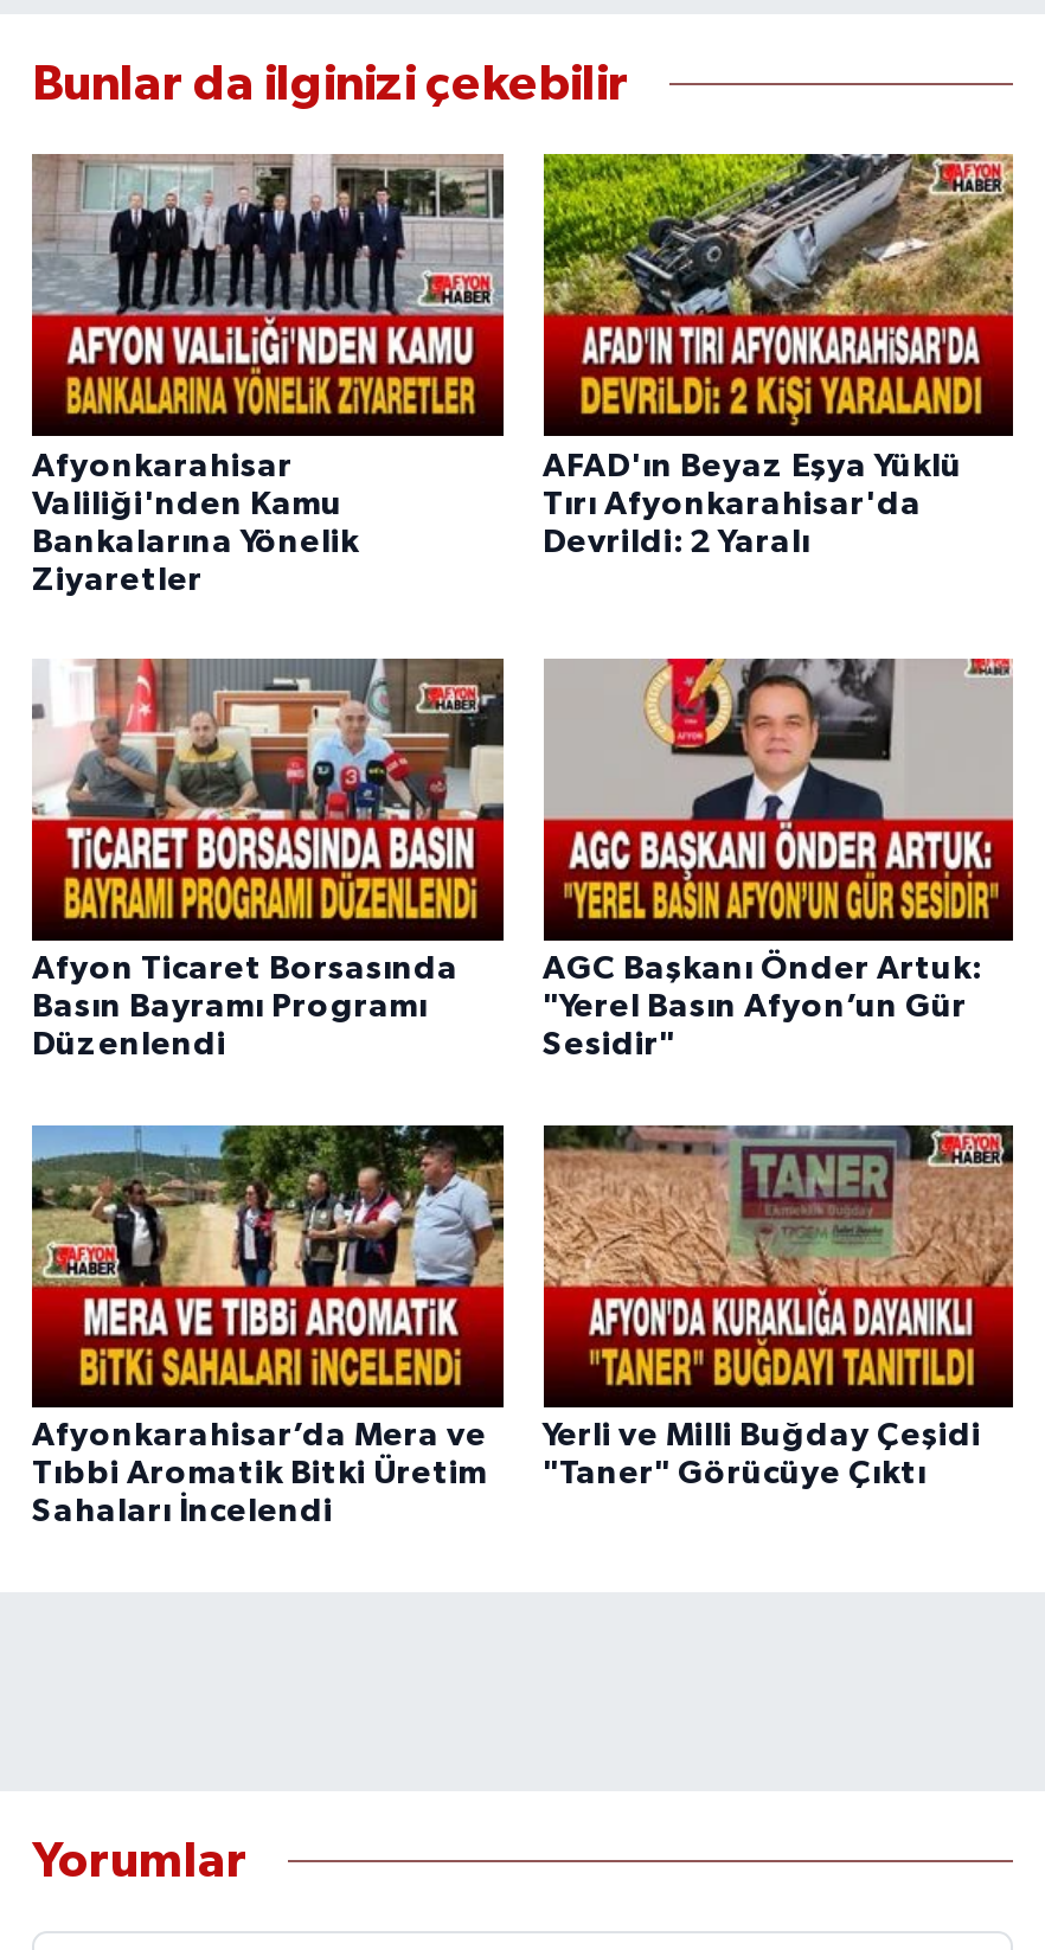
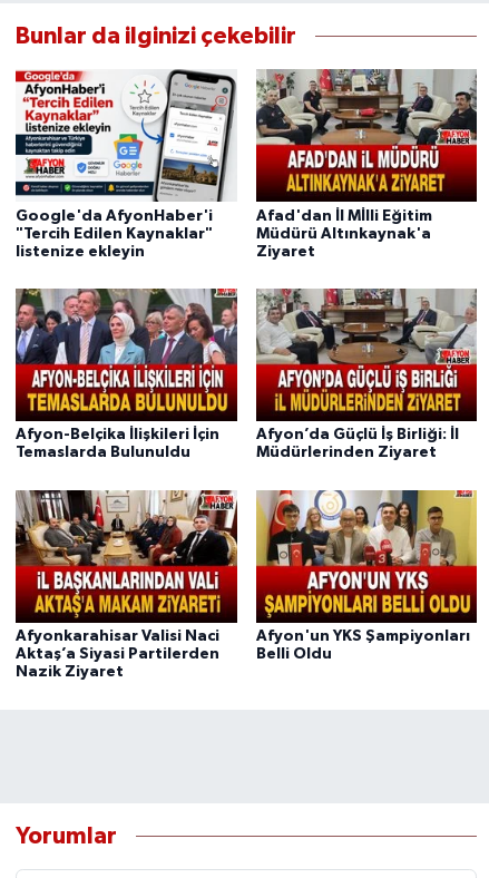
[30,154,506,596] [image] | Afyonkarahisar | Valiliği'nden Kamu | Bankalarına Yönelik | Ziyaretler -> [14,69,237,259] [image] | Google'da AfyonHaber'i | "Tercih Edilen Kaynaklar" | listenize ekleyin
[541,152,1013,558] [image] | AFAD'ın Beyaz Eşya Yüklü | Tırı Afyonkarahisar'da | Devrildi: 2 Yaralı -> [256,68,478,259] [image] | Afad'dan İl Mİlli Eğitim | Müdürü Altınkaynak'a | Ziyaret
[32,656,504,1062] [image] | Afyon Ticaret Borsasında | Basın Bayramı Programı | Düzenlendi -> [14,287,237,461] [image] | Afyon-Belçika İlişkileri İçin | Temaslarda Bulunuldu
[543,656,1013,1062] [image] | AGC Başkanı Önder Artuk: | "Yerel Basın Afyon’un Gür | Sesidir" -> [256,287,477,461] [image] | Afyon’da Güçlü İş Birliği: İl | Müdürlerinden Ziyaret
[30,1123,506,1529] [image] | Afyonkarahisar’da Mera ve | Tıbbi Aromatik Bitki Üretim | Sahaları İncelendi -> [14,489,237,680] [image] | Afyonkarahisar Valisi Naci | Aktaş’a Siyasi Partilerden | Nazik Ziyaret
[541,1123,1015,1491] [image] | Yerli ve Milli Buğday Çeşidi | "Taner" Görücüye Çıktı -> [256,489,478,662] [image] | Afyon'un YKS Şampiyonları | Belli Oldu

